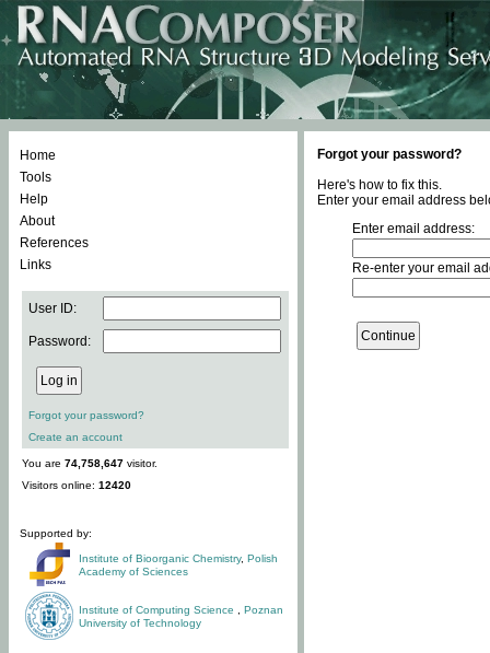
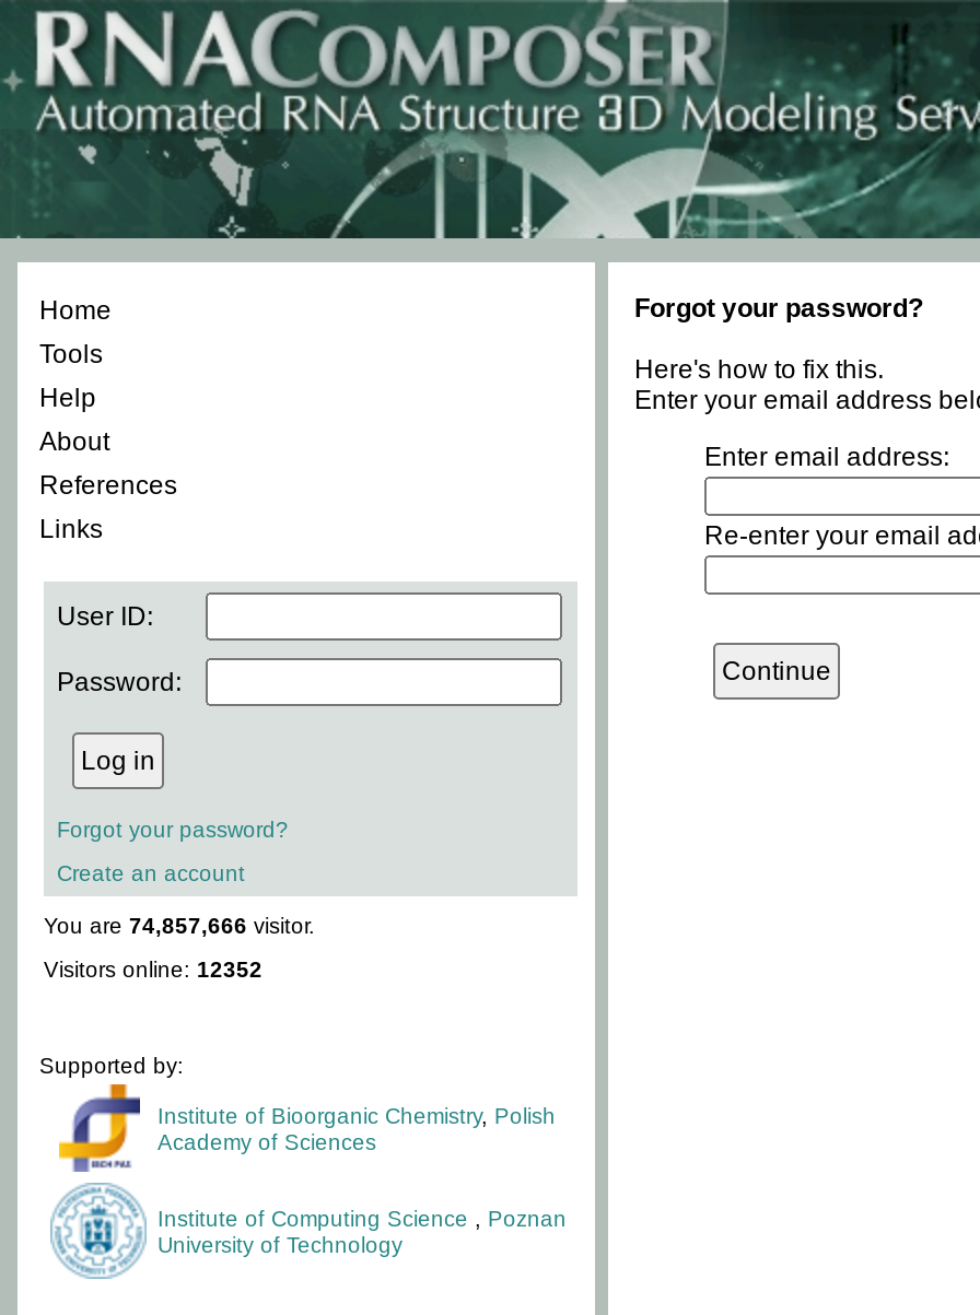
[22,457,157,469] You are 74,758,647 visitor. -> [44,914,315,938] You are 74,857,666 visitor.
[22,479,131,491] Visitors online: 12420 -> [44,958,262,982] Visitors online: 12352

